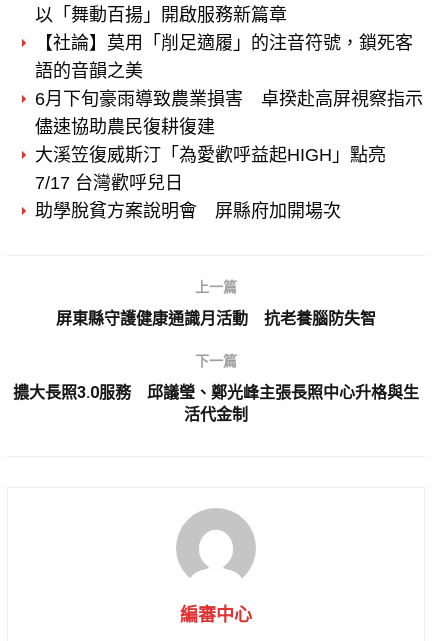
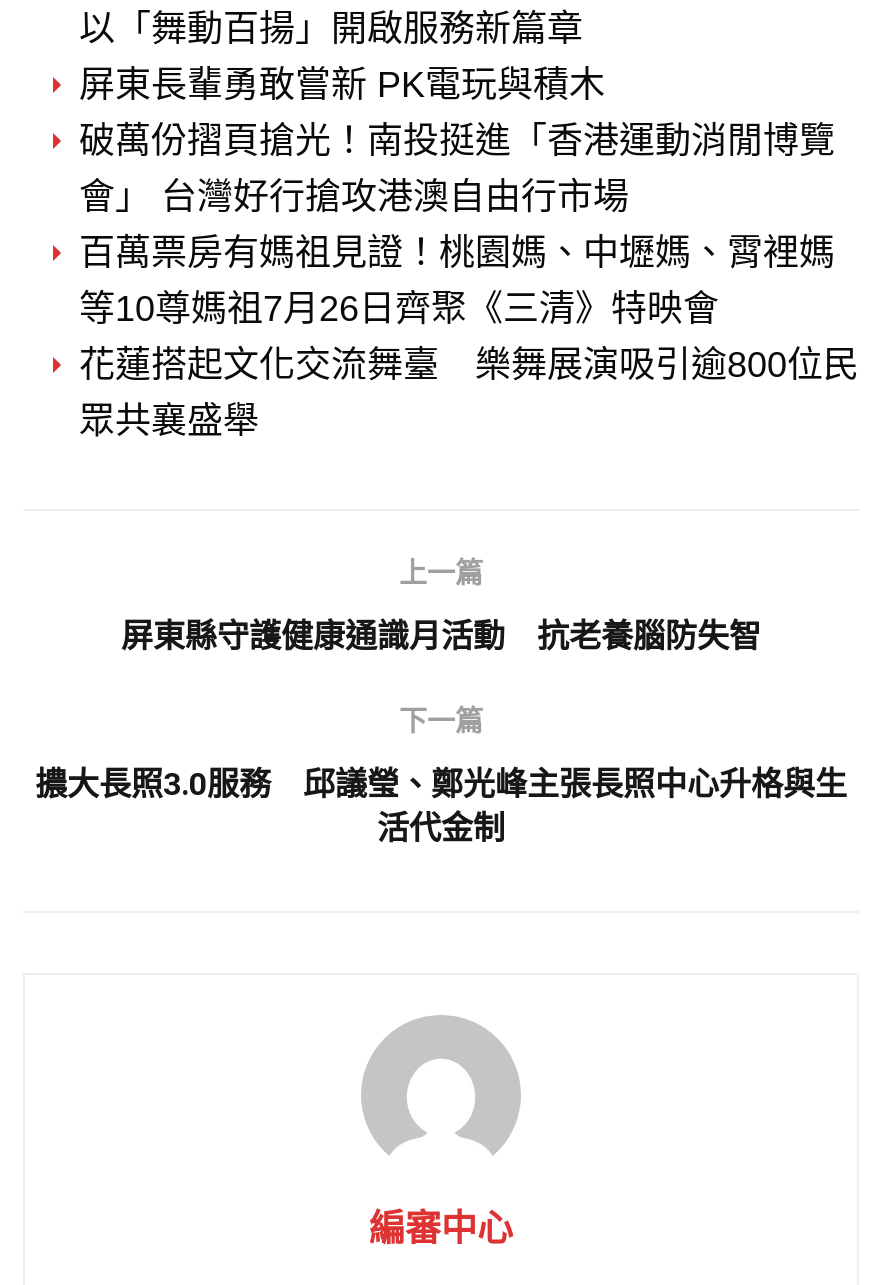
[35,33,423,221] 【社論】莫用「削足適履」的注音符號，鎖死客 | 語的音韻之美 | 6月下旬豪雨導致農業損害 卓揆赴高屏視察指示 | 儘速協助農民復耕復建 | 大溪笠復威斯汀「為愛歡呼益起HIGH」點亮 | 7/17 台灣歡呼兒日 | 助學脫貧方案說明會 屏縣府加開場次 -> [79,66,859,442] 屏東長輩勇敢嘗新 PK電玩與積木 | 破萬份摺頁搶光！南投挺進「香港運動消閒博覽 | 會」 台灣好行搶攻港澳自由行市場 | 百萬票房有媽祖見證！桃園媽、中壢媽、霄裡媽 | 等10尊媽祖7月26日齊聚《三清》特映會 | 花蓮搭起文化交流舞臺 樂舞展演吸引逾800位民 | 眾共襄盛舉

